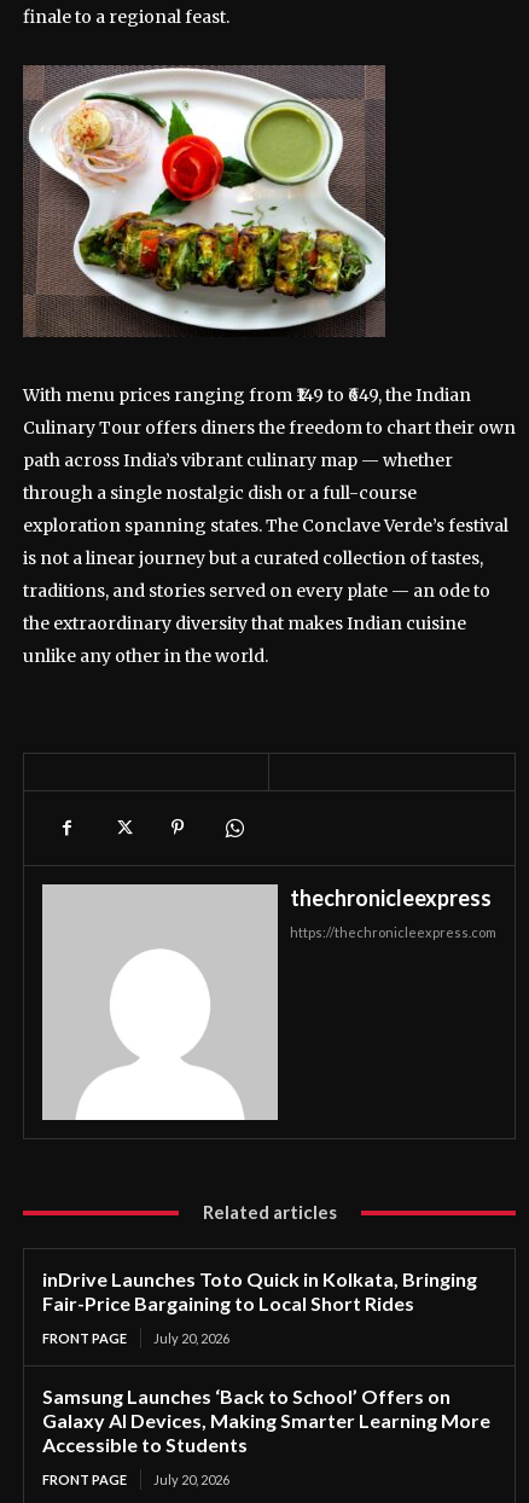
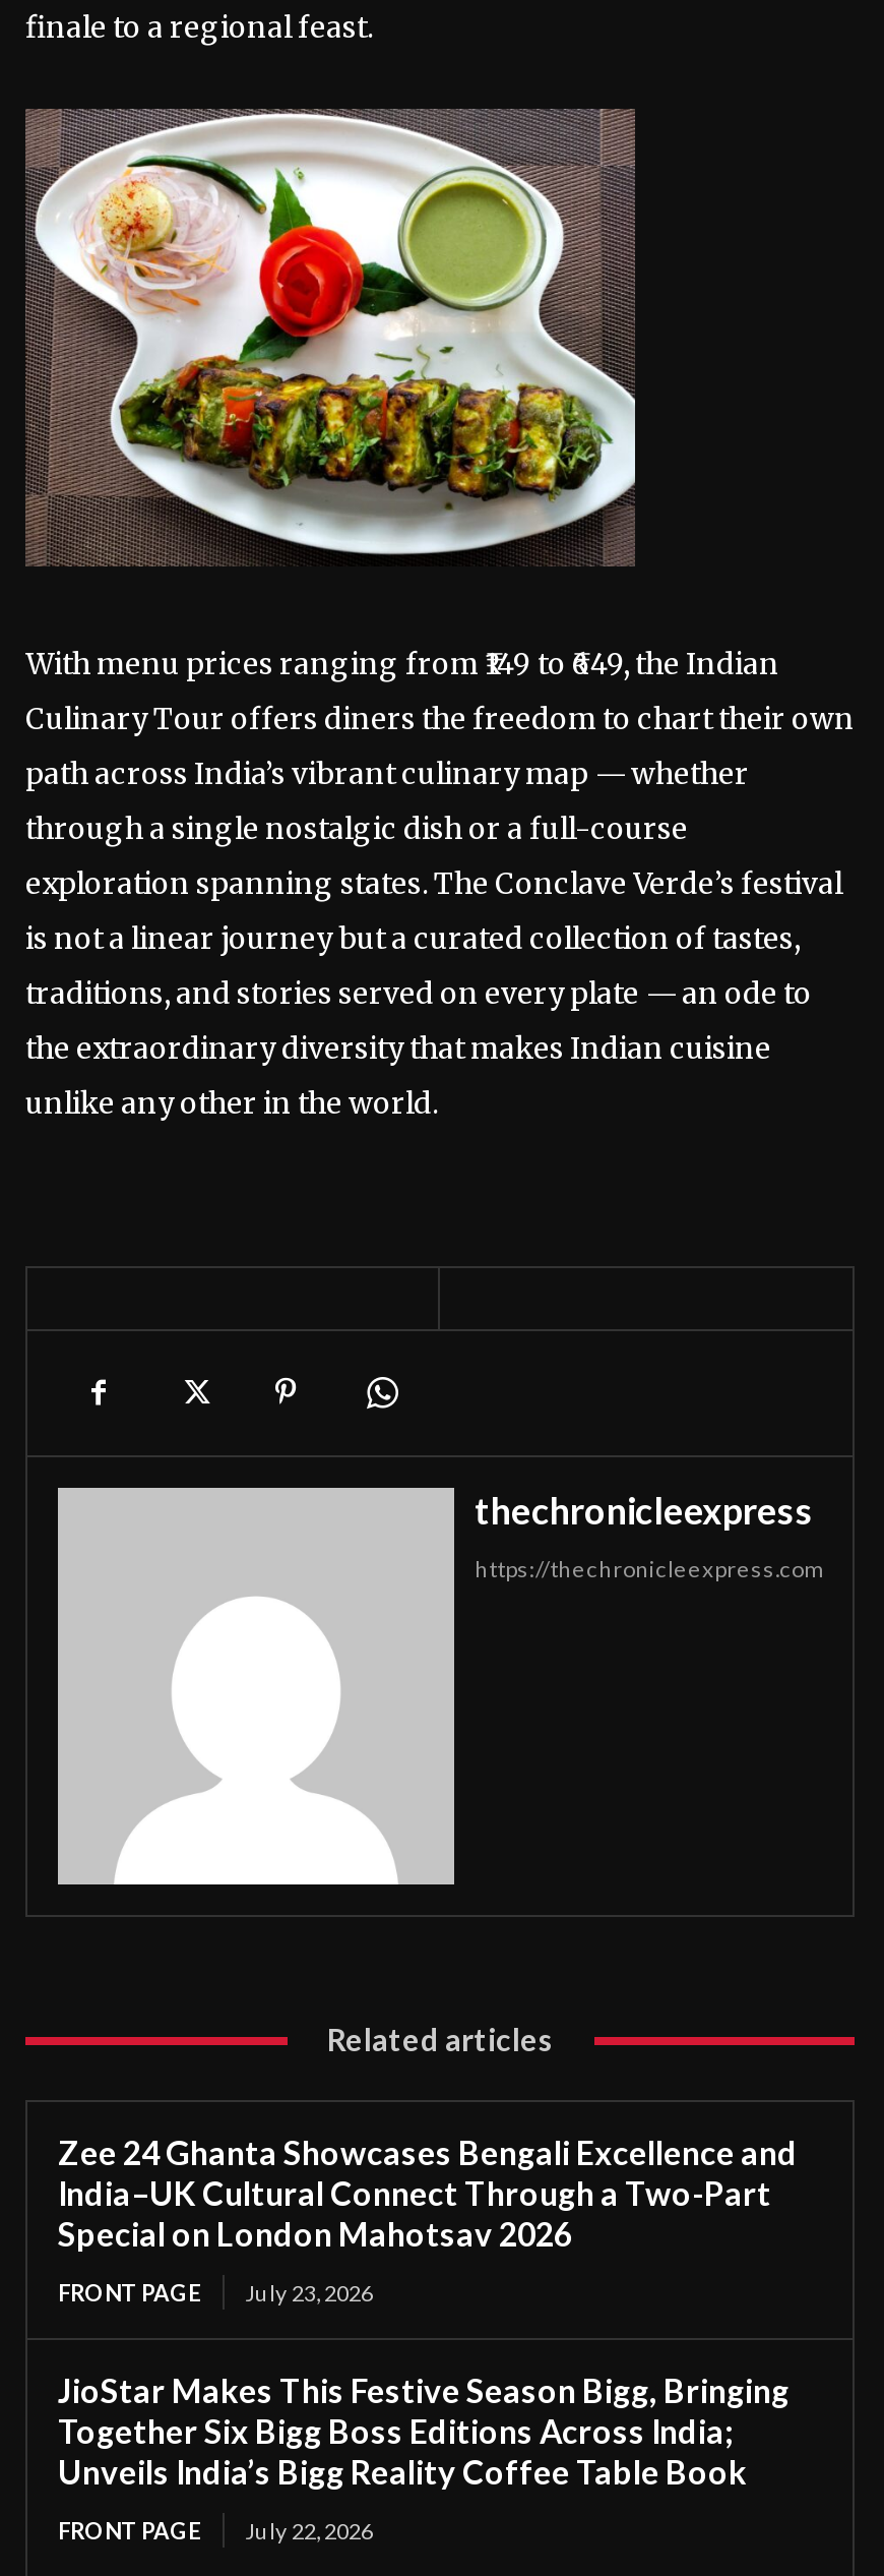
[42,1267,477,1315] inDrive Launches Toto Quick in Kolkata, Bringing | Fair-Price Bargaining to Local Short Rides -> [58,2133,798,2253] Zee 24 Ghanta Showcases Bengali Excellence and | India–UK Cultural Connect Through a Two-Part | Special on London Mahotsav 2026
[42,1330,229,1346] FRONT PAGE July 20, 2026 -> [58,2279,373,2305] FRONT PAGE July 23, 2026
[42,1385,490,1456] Samsung Launches ‘Back to School’ Offers on | Galaxy AI Devices, Making Smarter Learning More | Accessible to Students -> [58,2371,790,2491] JioStar Makes This Festive Season Bigg, Bringing | Together Six Bigg Boss Editions Across India; | Unveils India’s Bigg Reality Coffee Table Book
[42,1472,229,1487] FRONT PAGE July 20, 2026 -> [58,2517,373,2543] FRONT PAGE July 22, 2026

